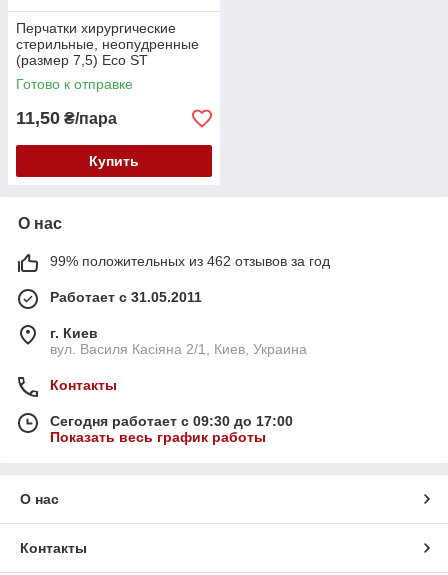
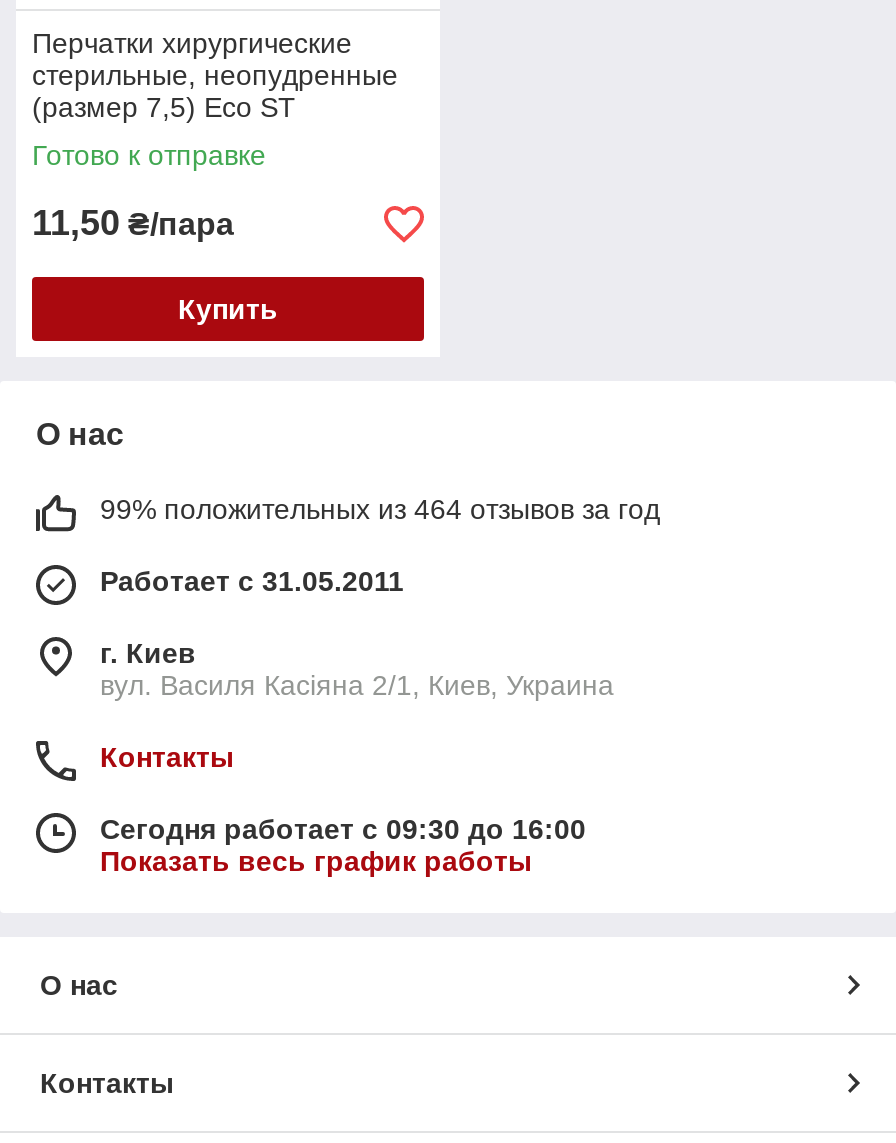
[50,253,330,269] 99% положительных из 462 отзывов за год -> [100,494,660,526] 99% положительных из 464 отзывов за год
[50,413,293,429] Сегодня работает с 09:30 до 17:00 -> [100,814,586,846] Сегодня работает с 09:30 до 16:00

